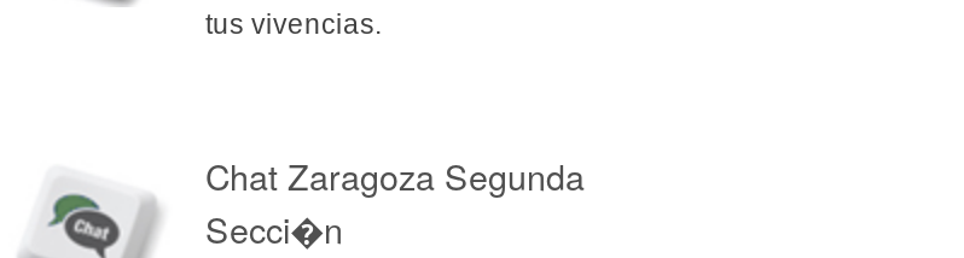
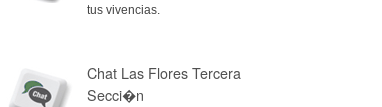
[205,152,585,200] Chat Zaragoza Segunda -> [87,63,241,83] Chat Las Flores Tercera

